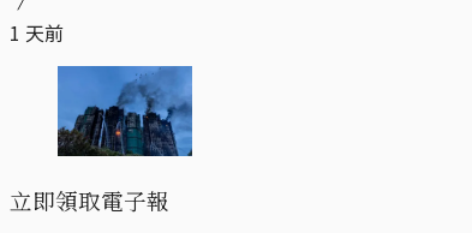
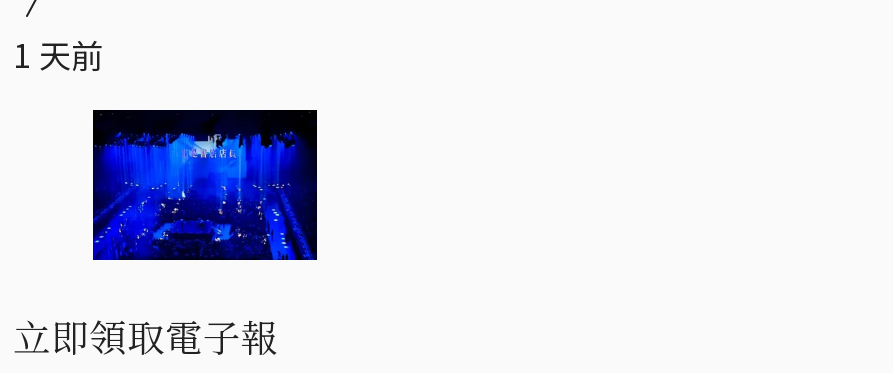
[56,65,193,157] [image] -> [91,108,319,262] [image]

